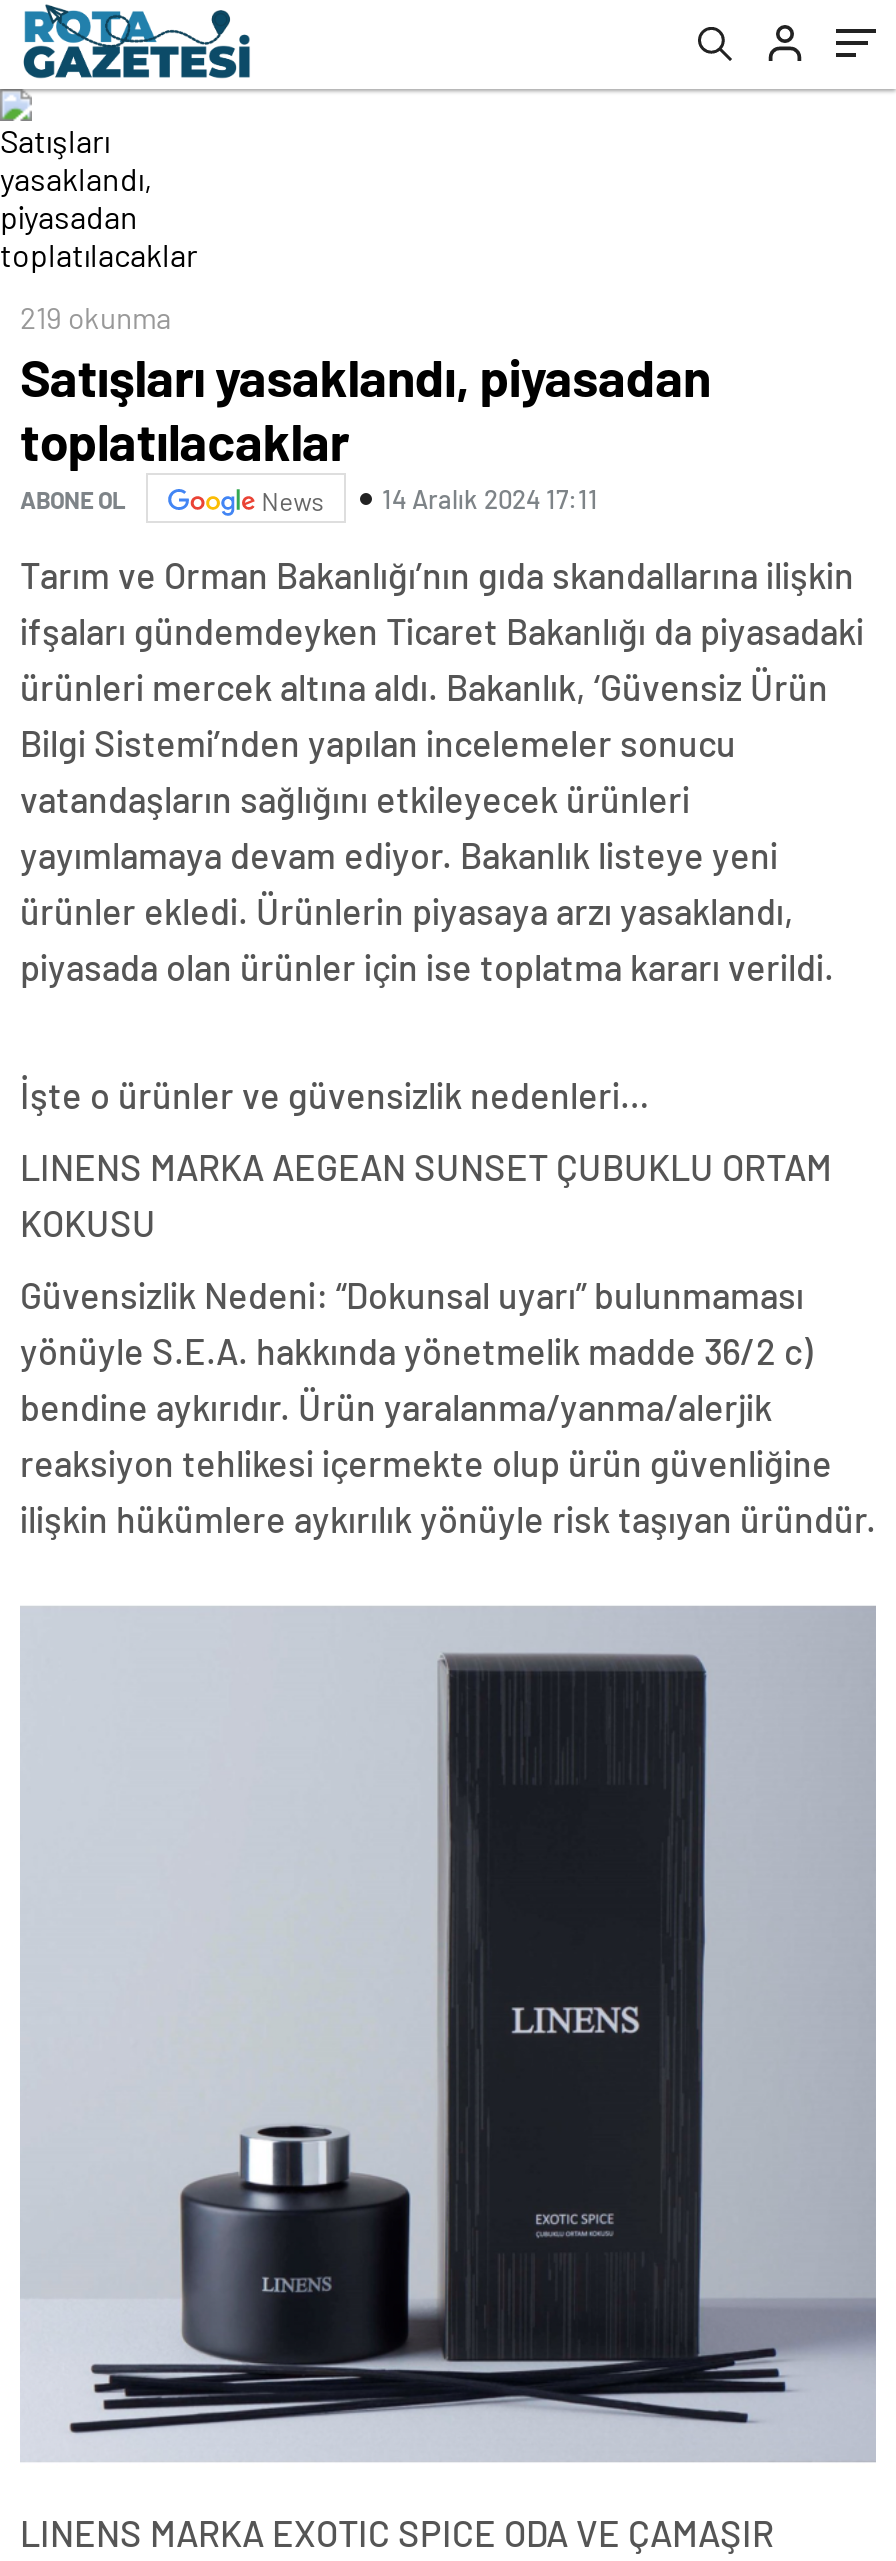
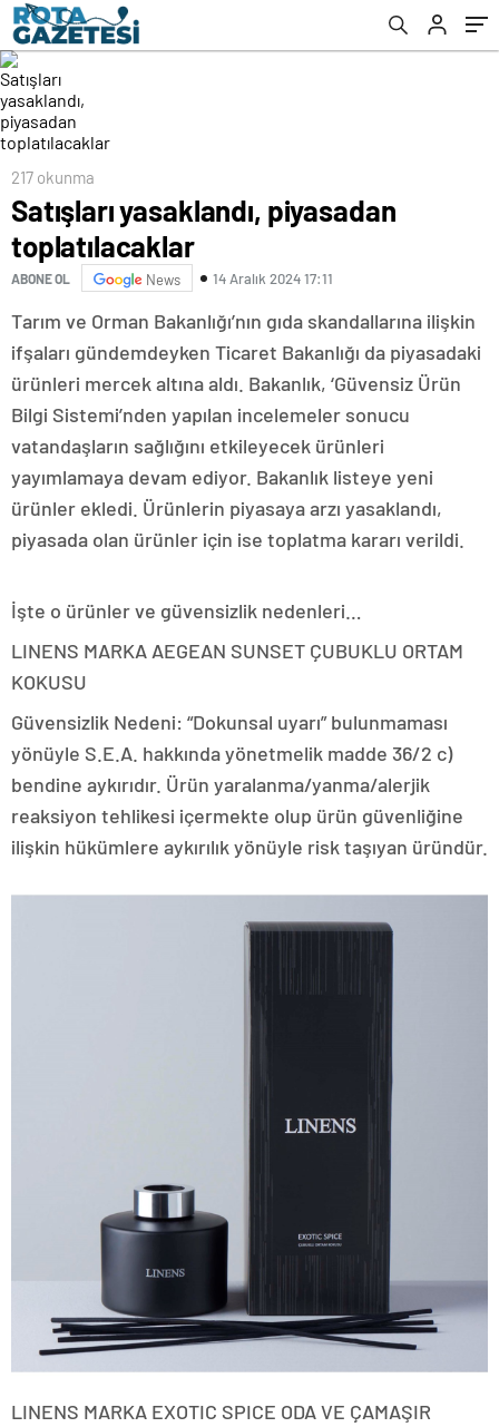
[20,299,172,335] 219 okunma -> [11,167,95,187] 217 okunma

